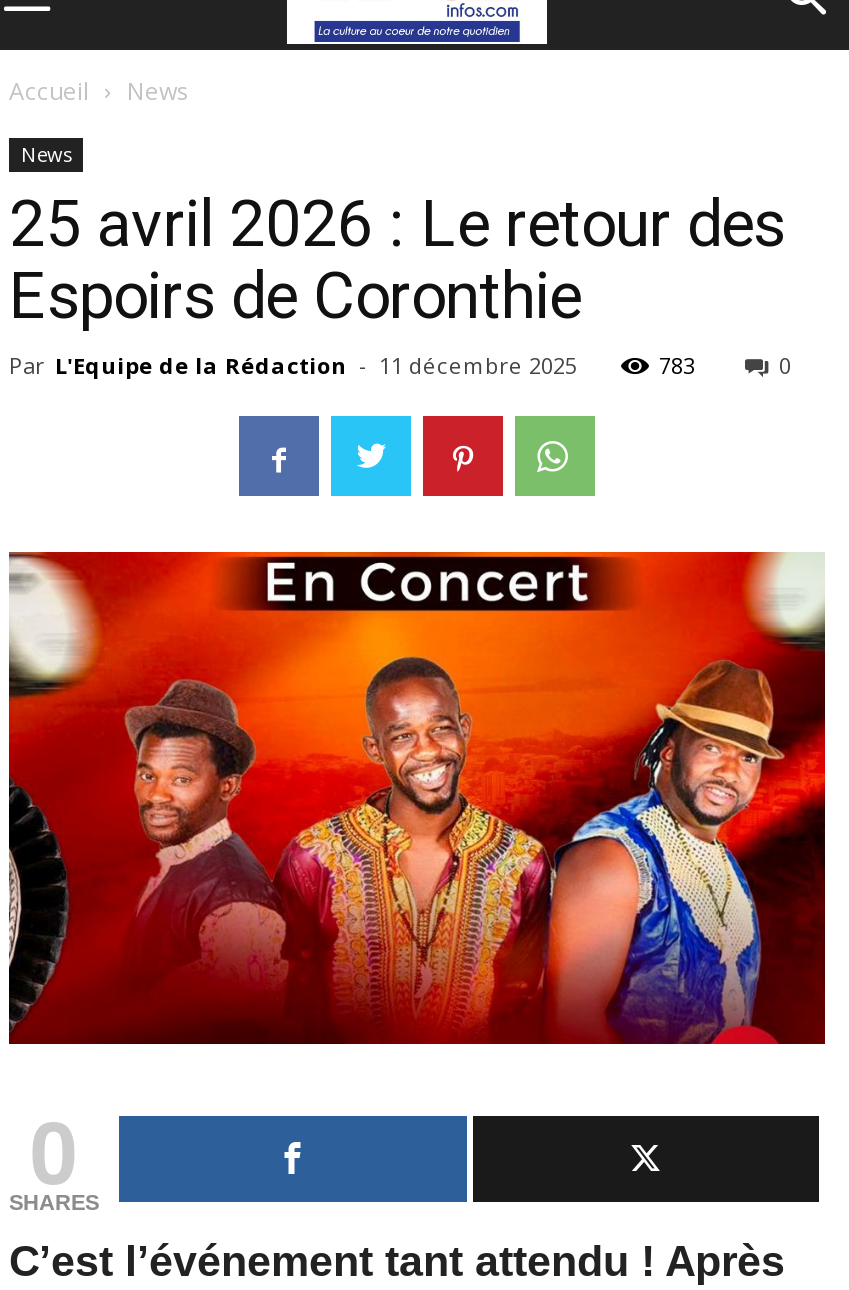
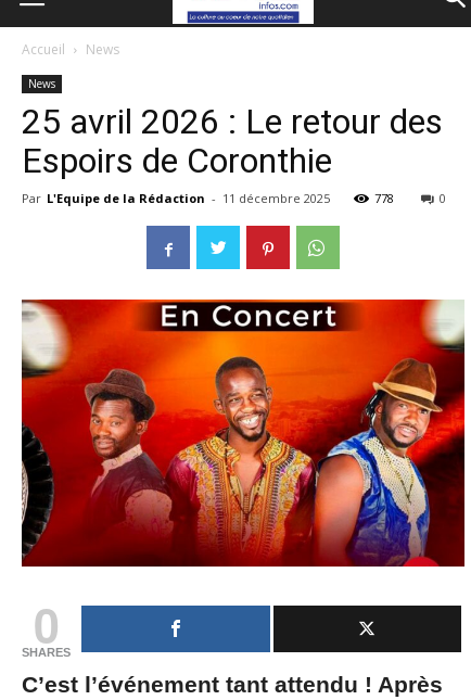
[659,350,695,380] 783 -> [374,190,394,206] 778

